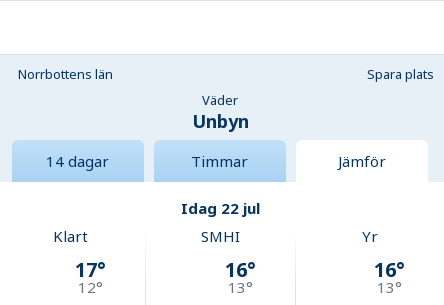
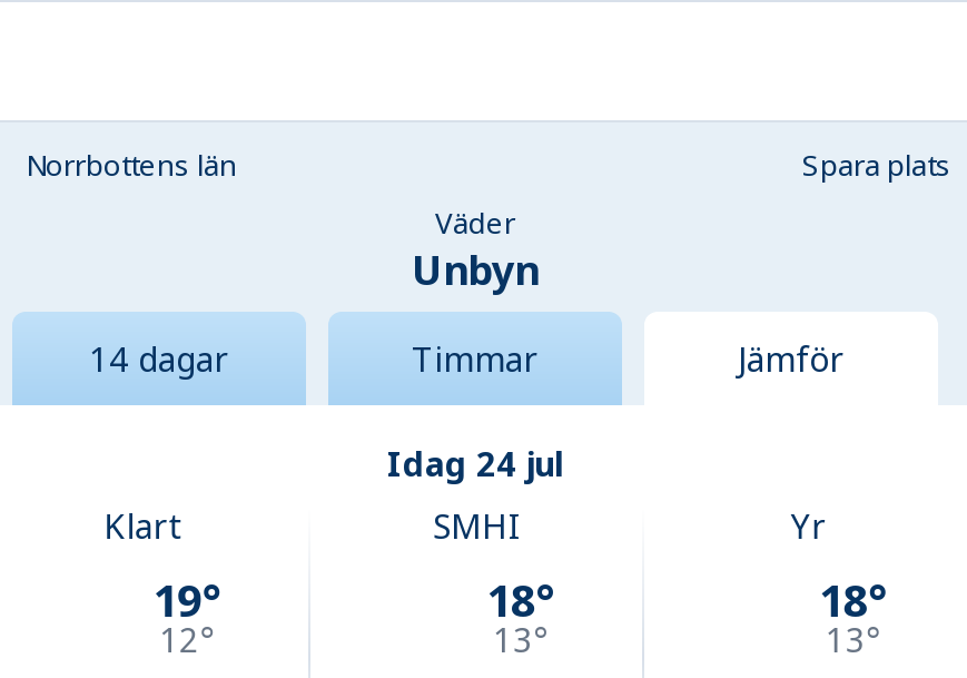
[180,198,259,218] Idag 22 jul -> [387,441,563,485] Idag 24 jul
[75,255,106,282] 17° -> [153,569,222,629] 19°
[225,255,256,282] 16° -> [486,569,555,629] 18°
[374,255,405,282] 16° -> [819,569,888,629] 18°

